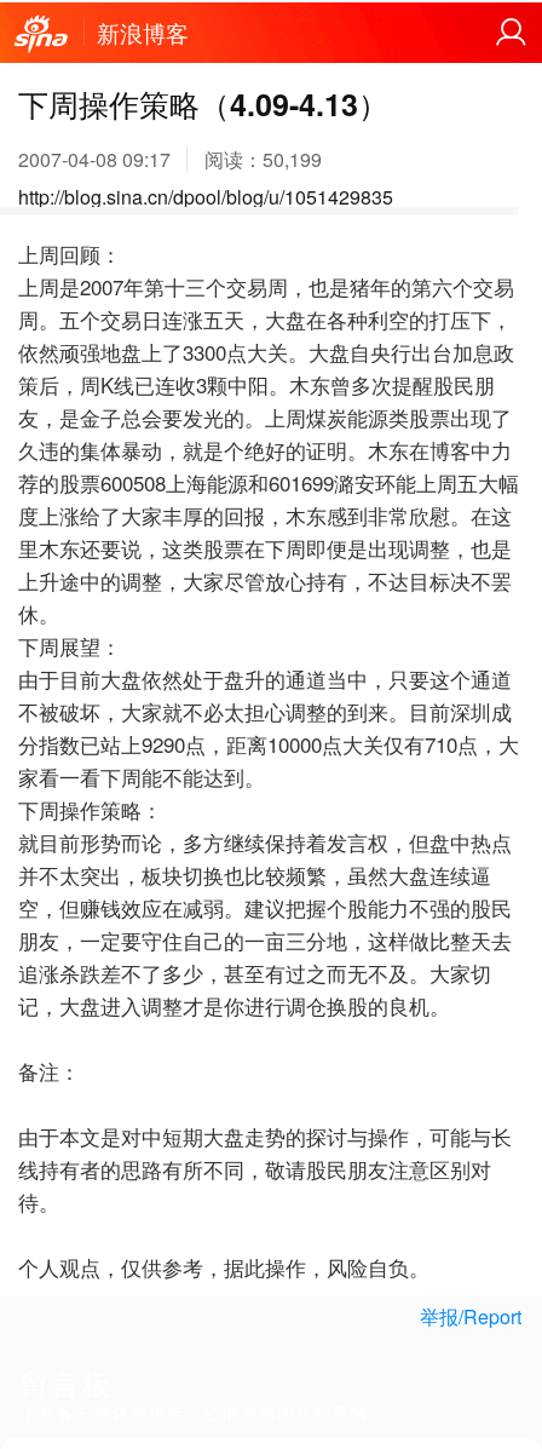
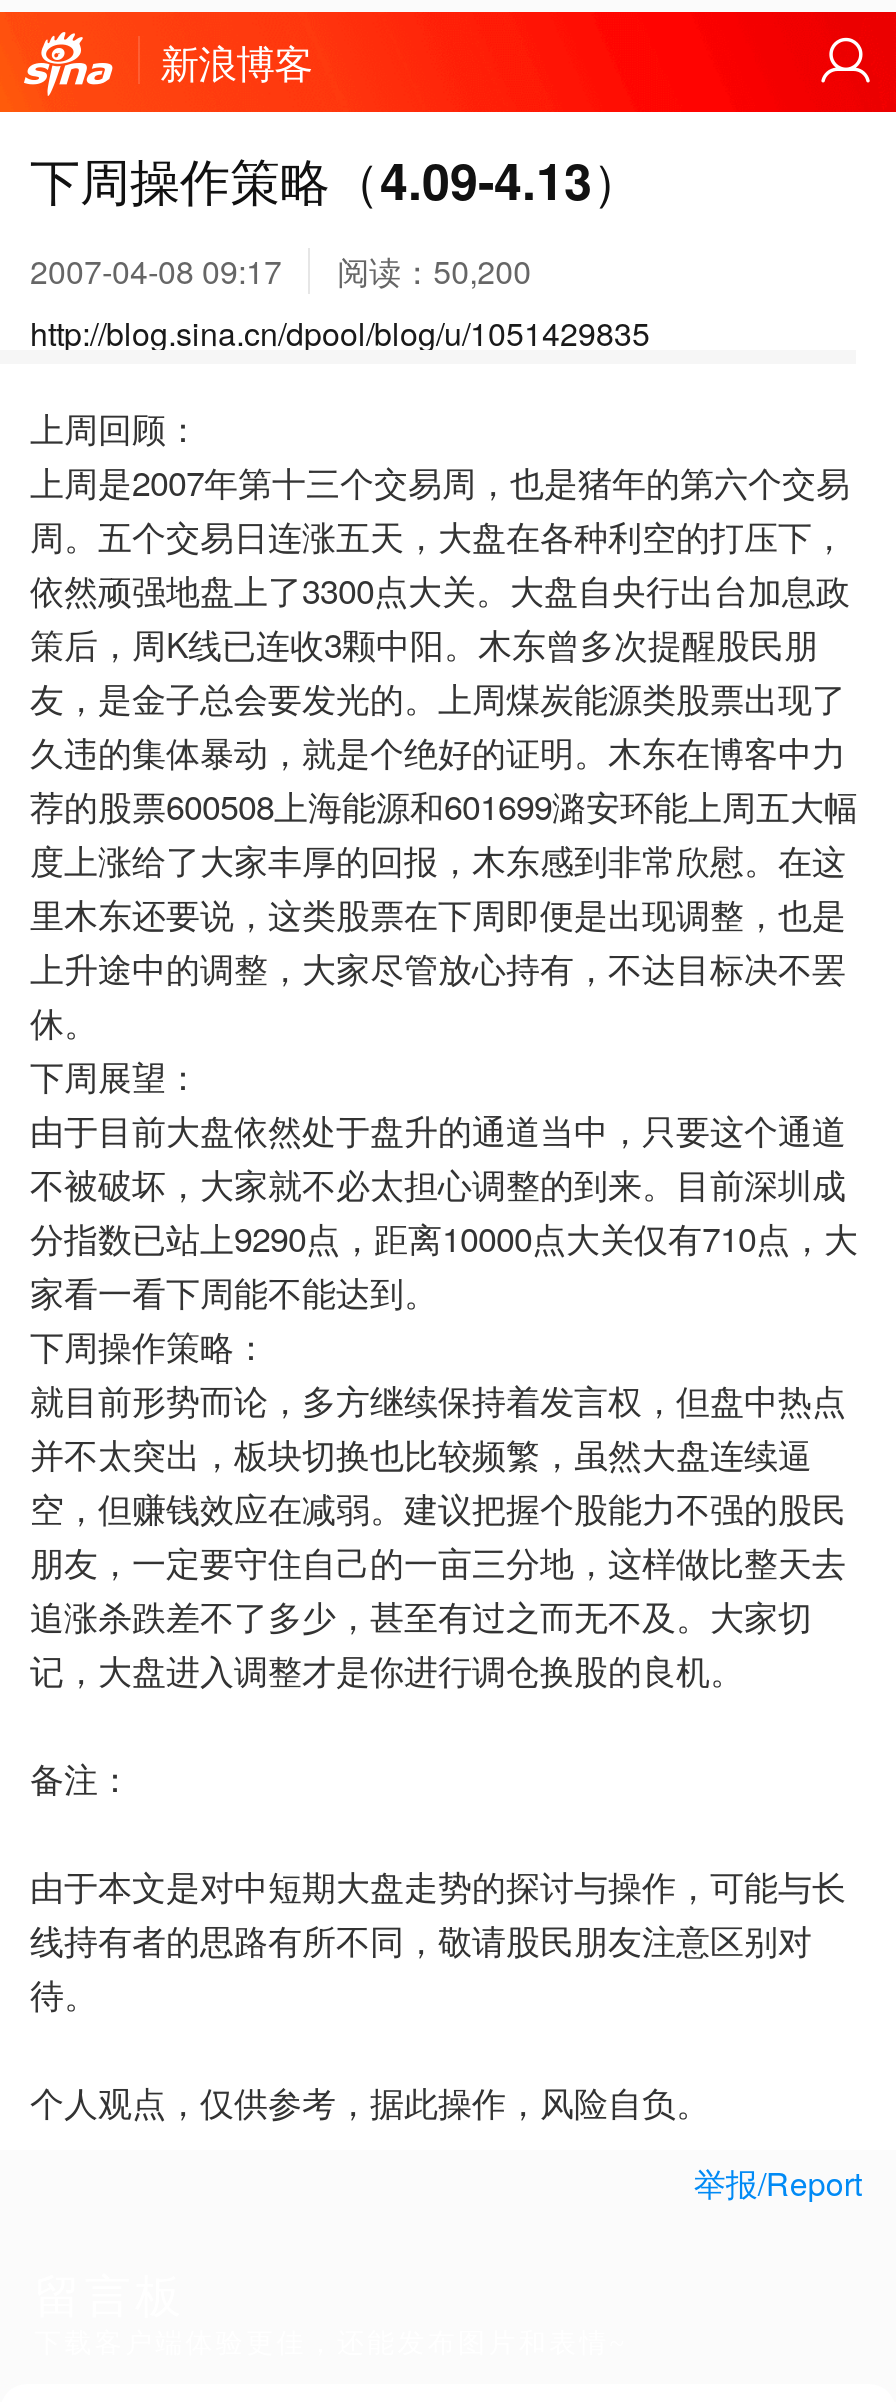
[18,145,321,173] 2007-04-08 09:17 阅读：50,199 -> [30,248,531,294] 2007-04-08 09:17 阅读：50,200

